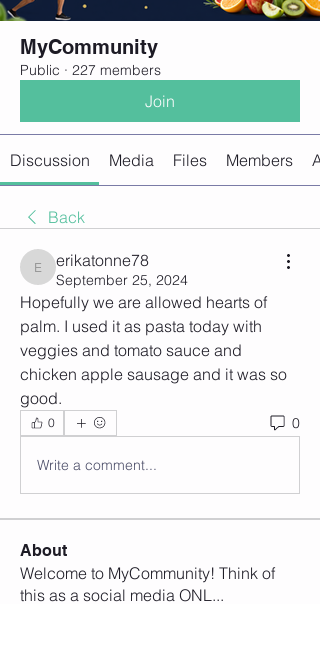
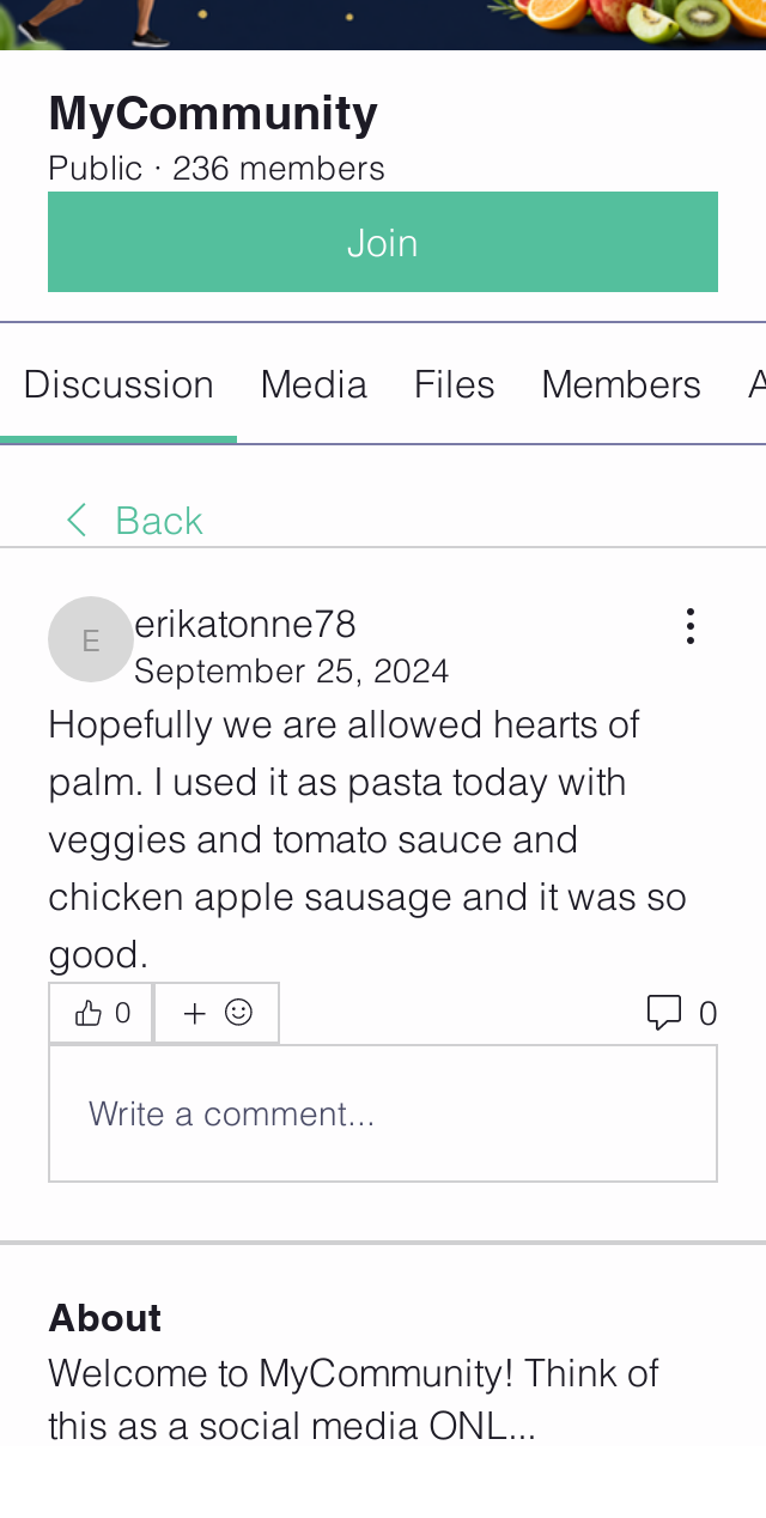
[20,61,161,79] Public · 227 members -> [48,146,385,189] Public · 236 members

